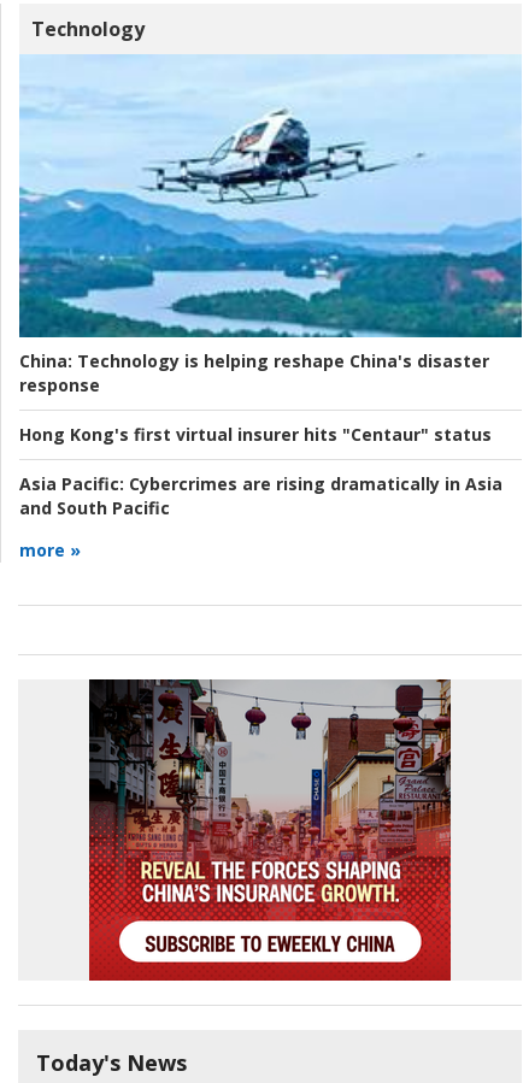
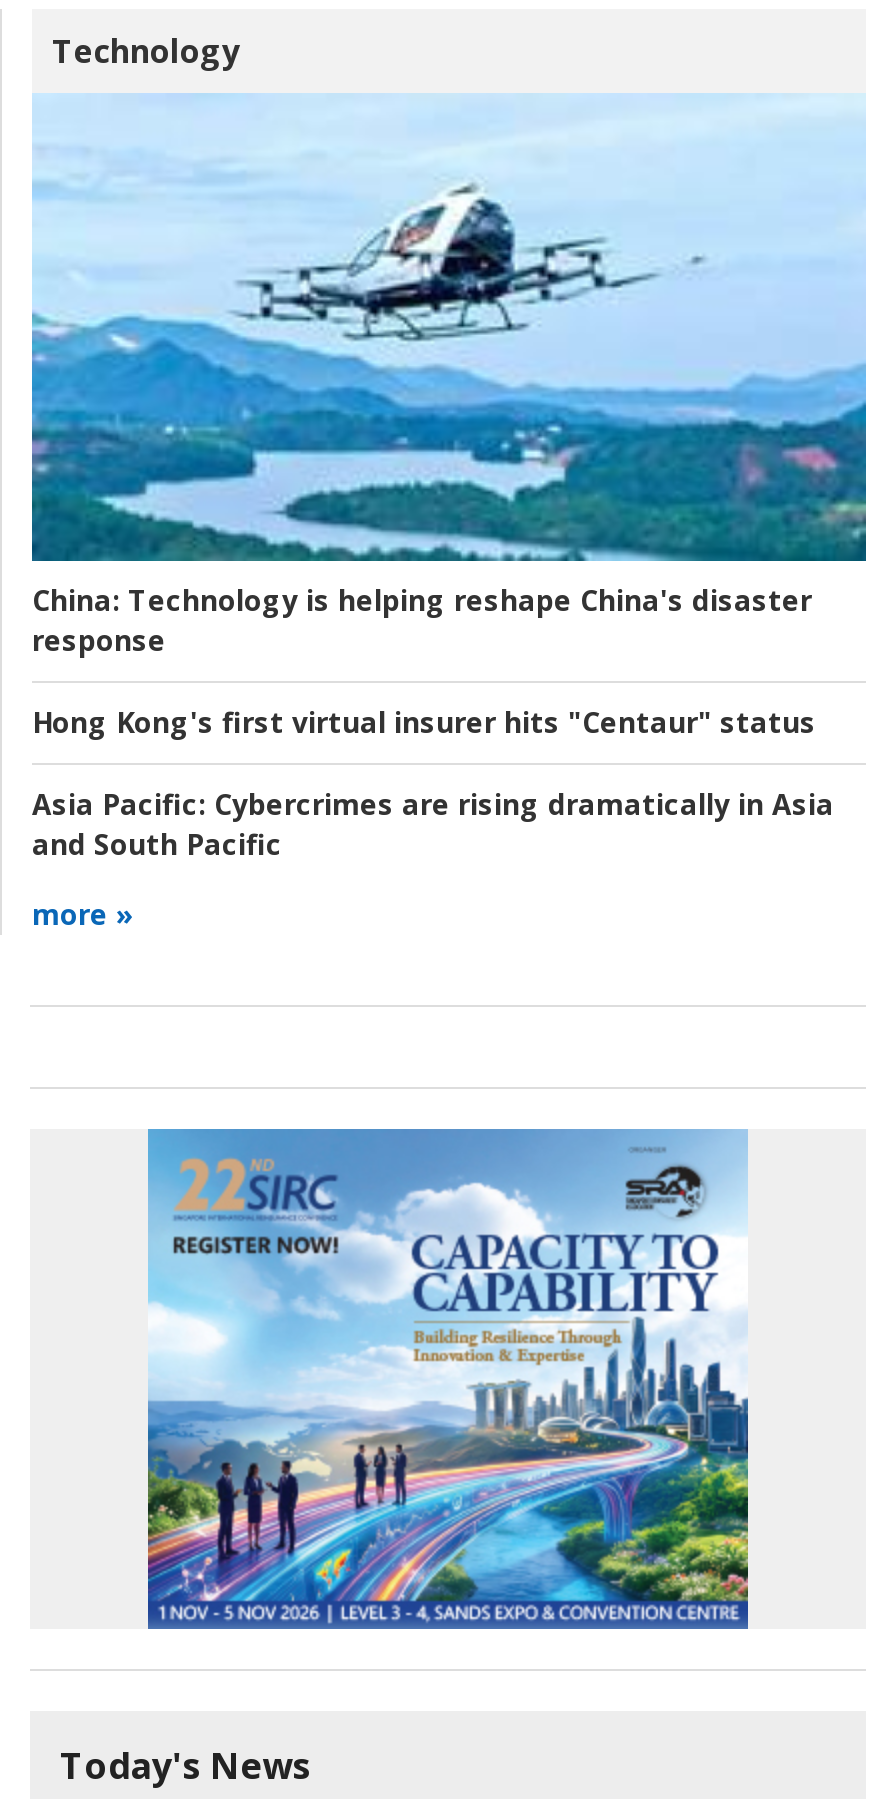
[88,678,452,982] [image] -> [146,1128,750,1630] [image]

